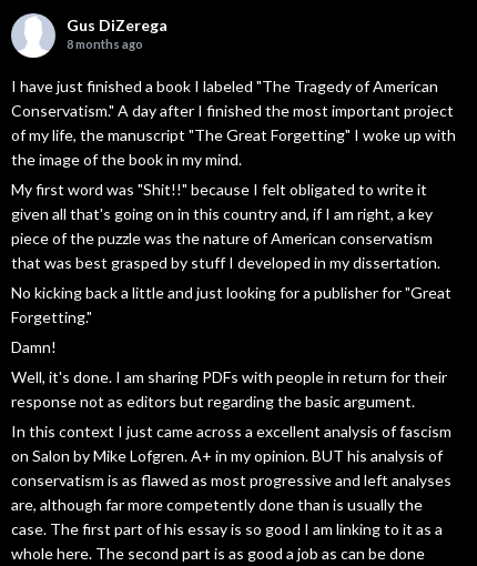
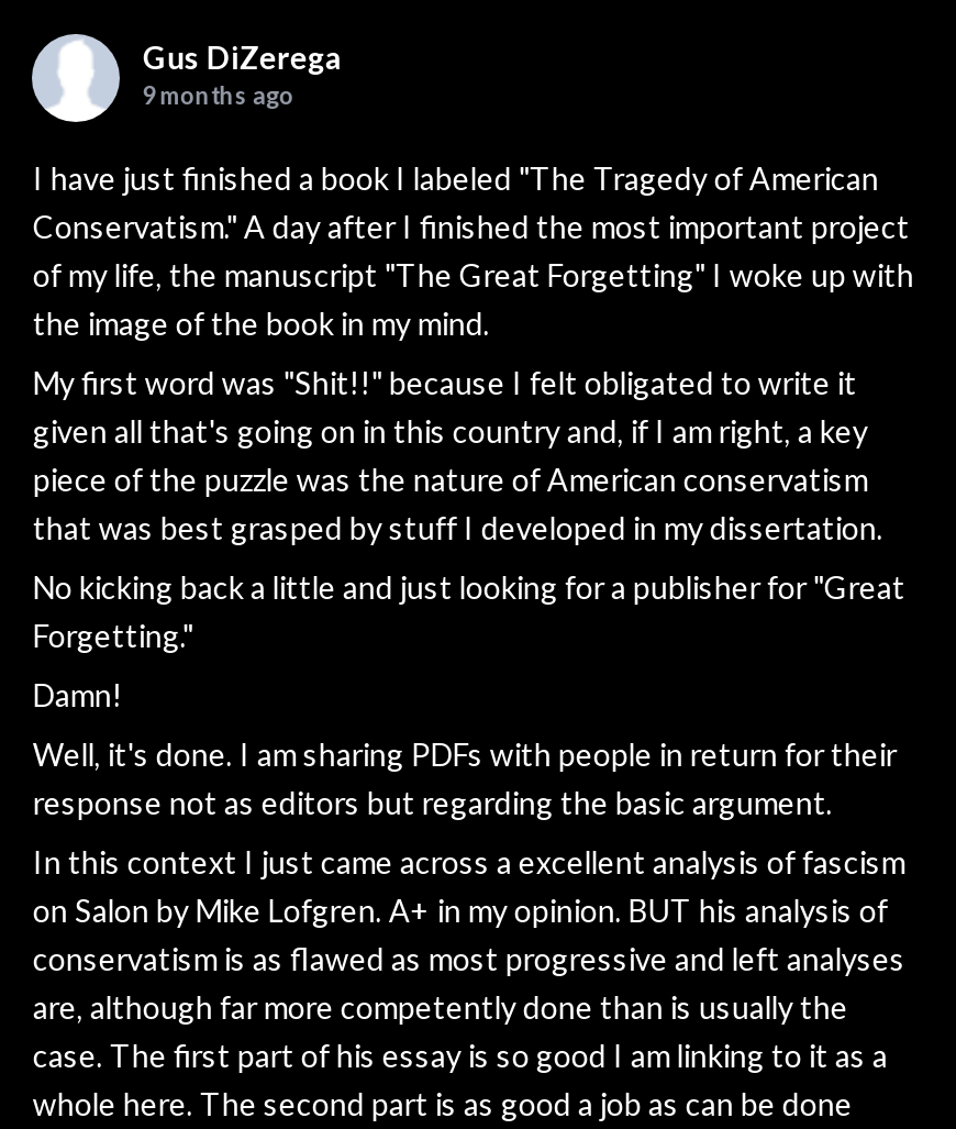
[67,37,144,51] 8 months ago -> [143,80,294,109] 9 months ago

